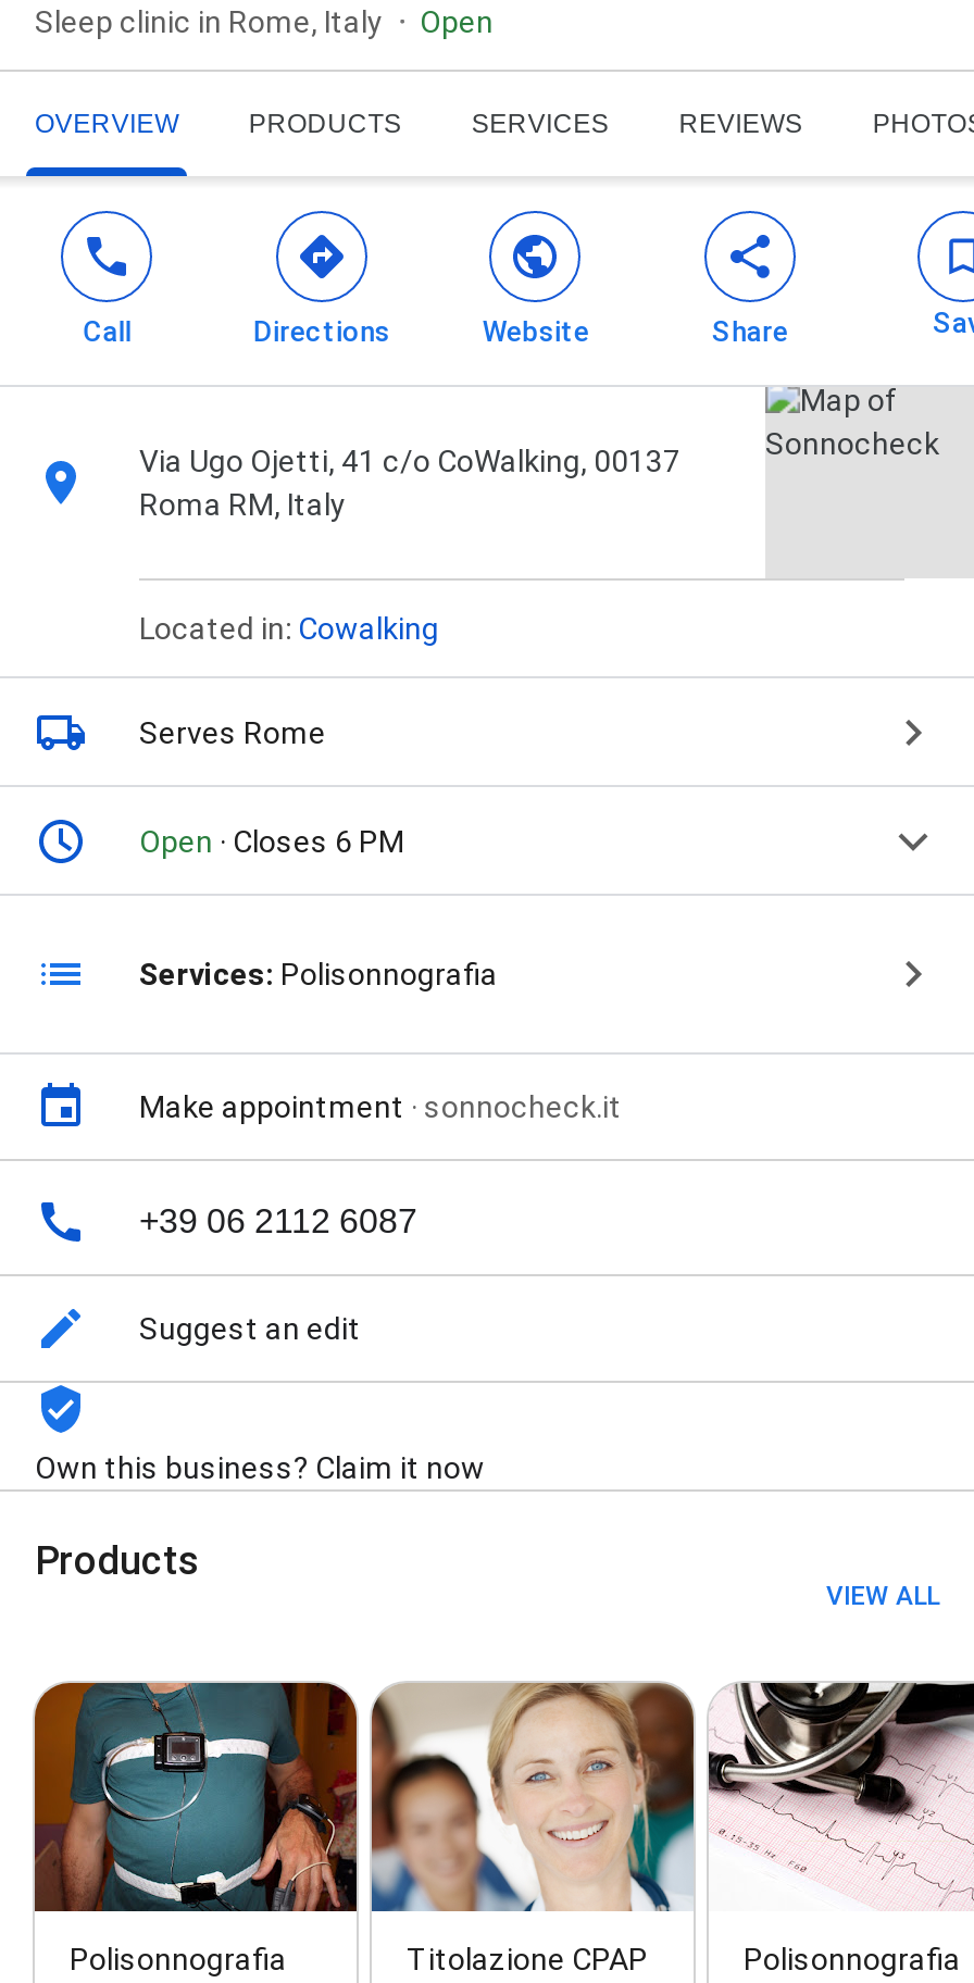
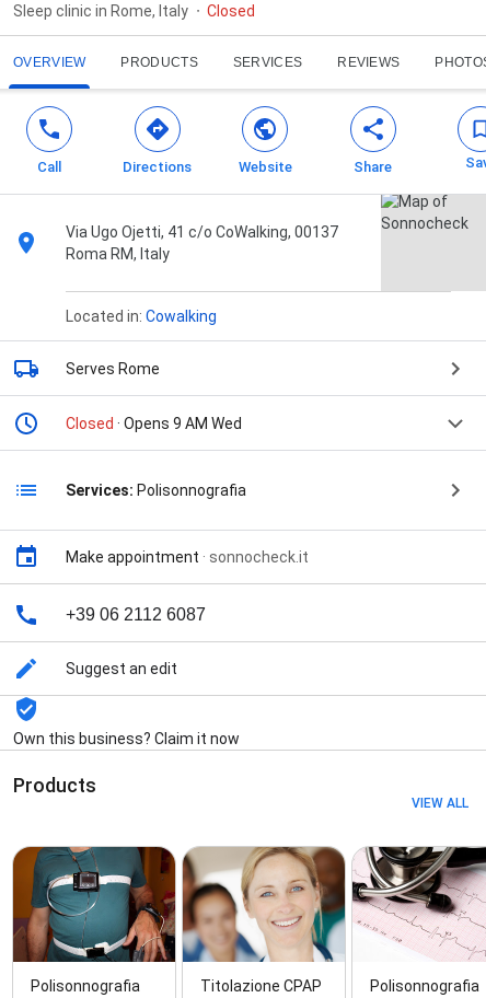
[420,5,494,40] Open -> [207,2,255,20] Closed
[139,825,404,859] Open · Closes 6 PM -> [66,415,242,432] Closed · Opens 9 AM Wed

